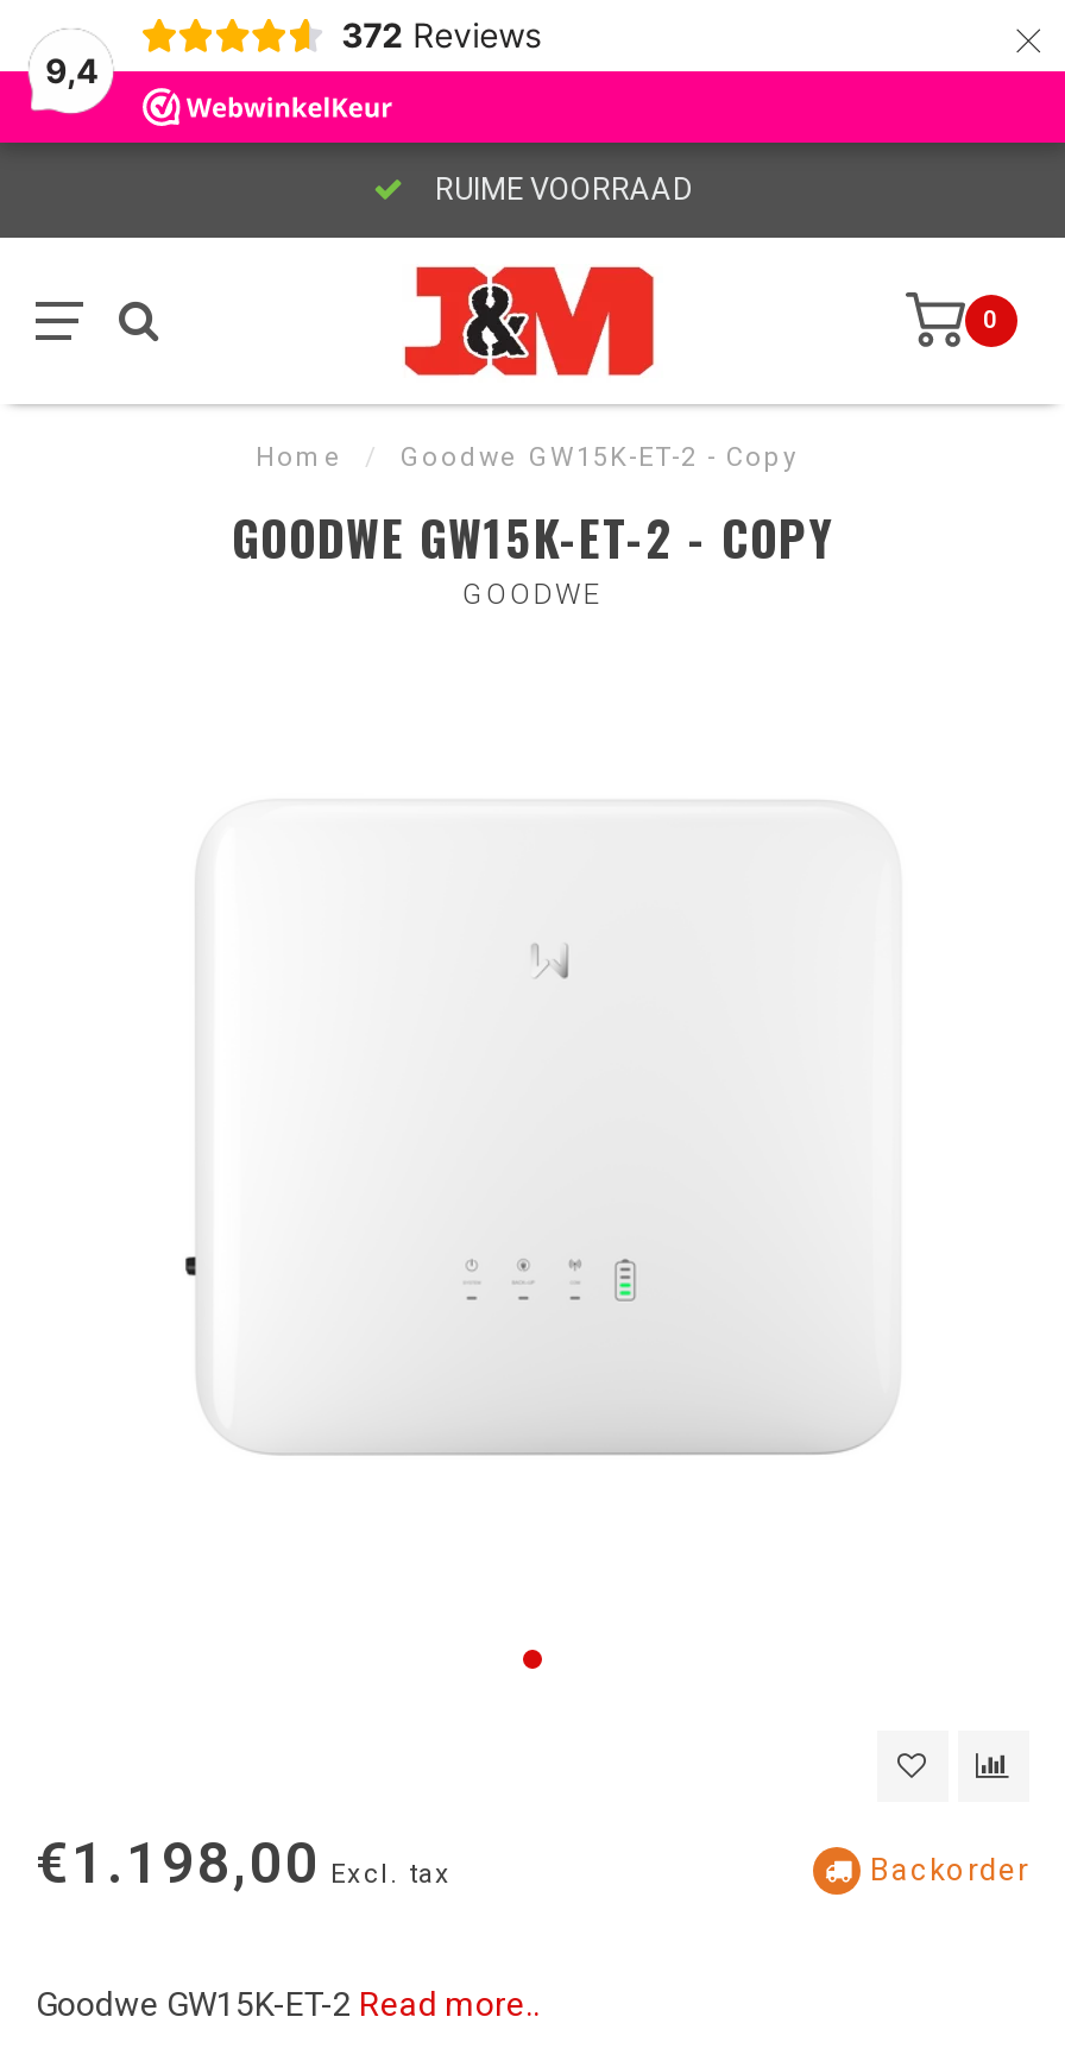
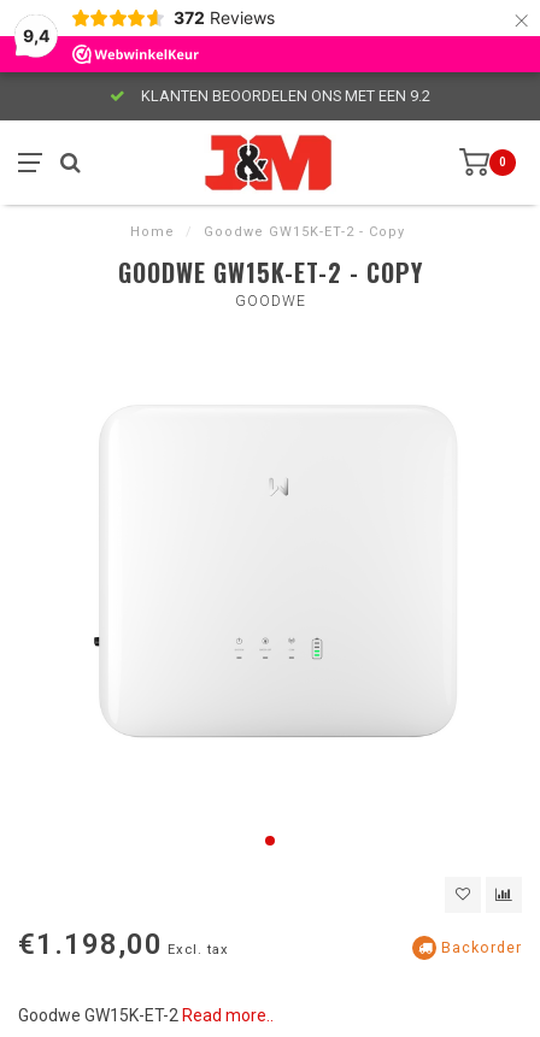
[428,171,692,207] RUIME VOORRAAD -> [137,87,430,105] KLANTEN BEOORDELEN ONS MET EEN 9.2

